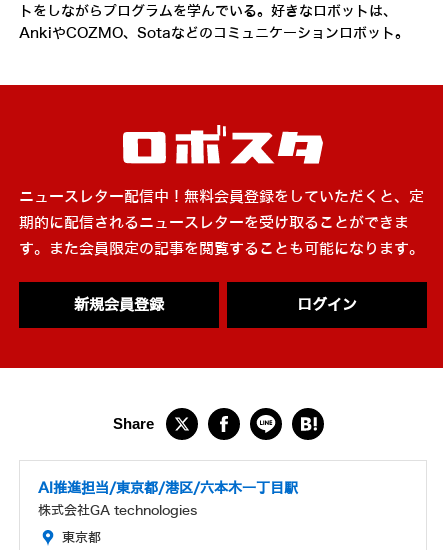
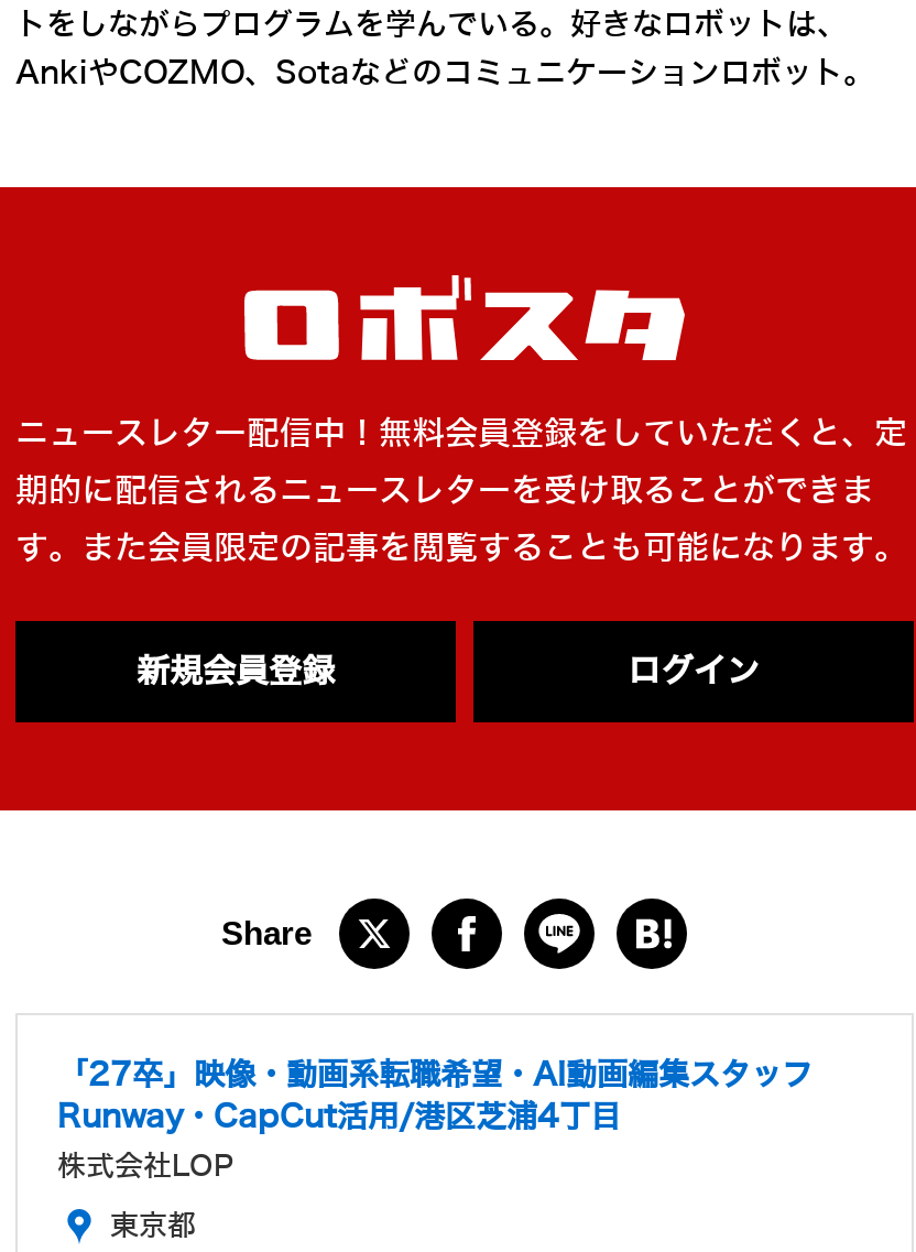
[38,481,298,496] AI推進担当/東京都/港区/六本木一丁目駅 -> [57,1060,813,1135] 「27卒」映像・動画系転職希望・AI動画編集スタッフ | Runway・CapCut活用/港区芝浦4丁目
[38,503,197,518] 株式会社GA technologies -> [57,1150,233,1183] 株式会社LOP

